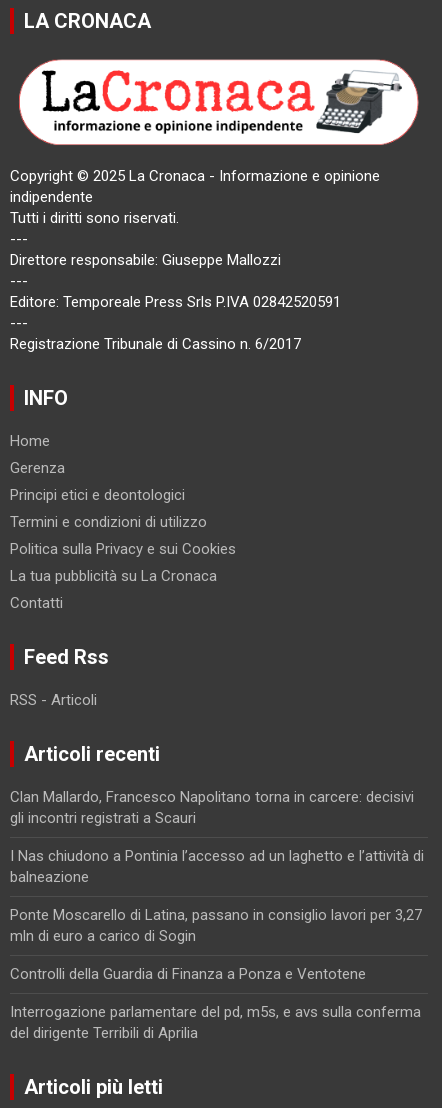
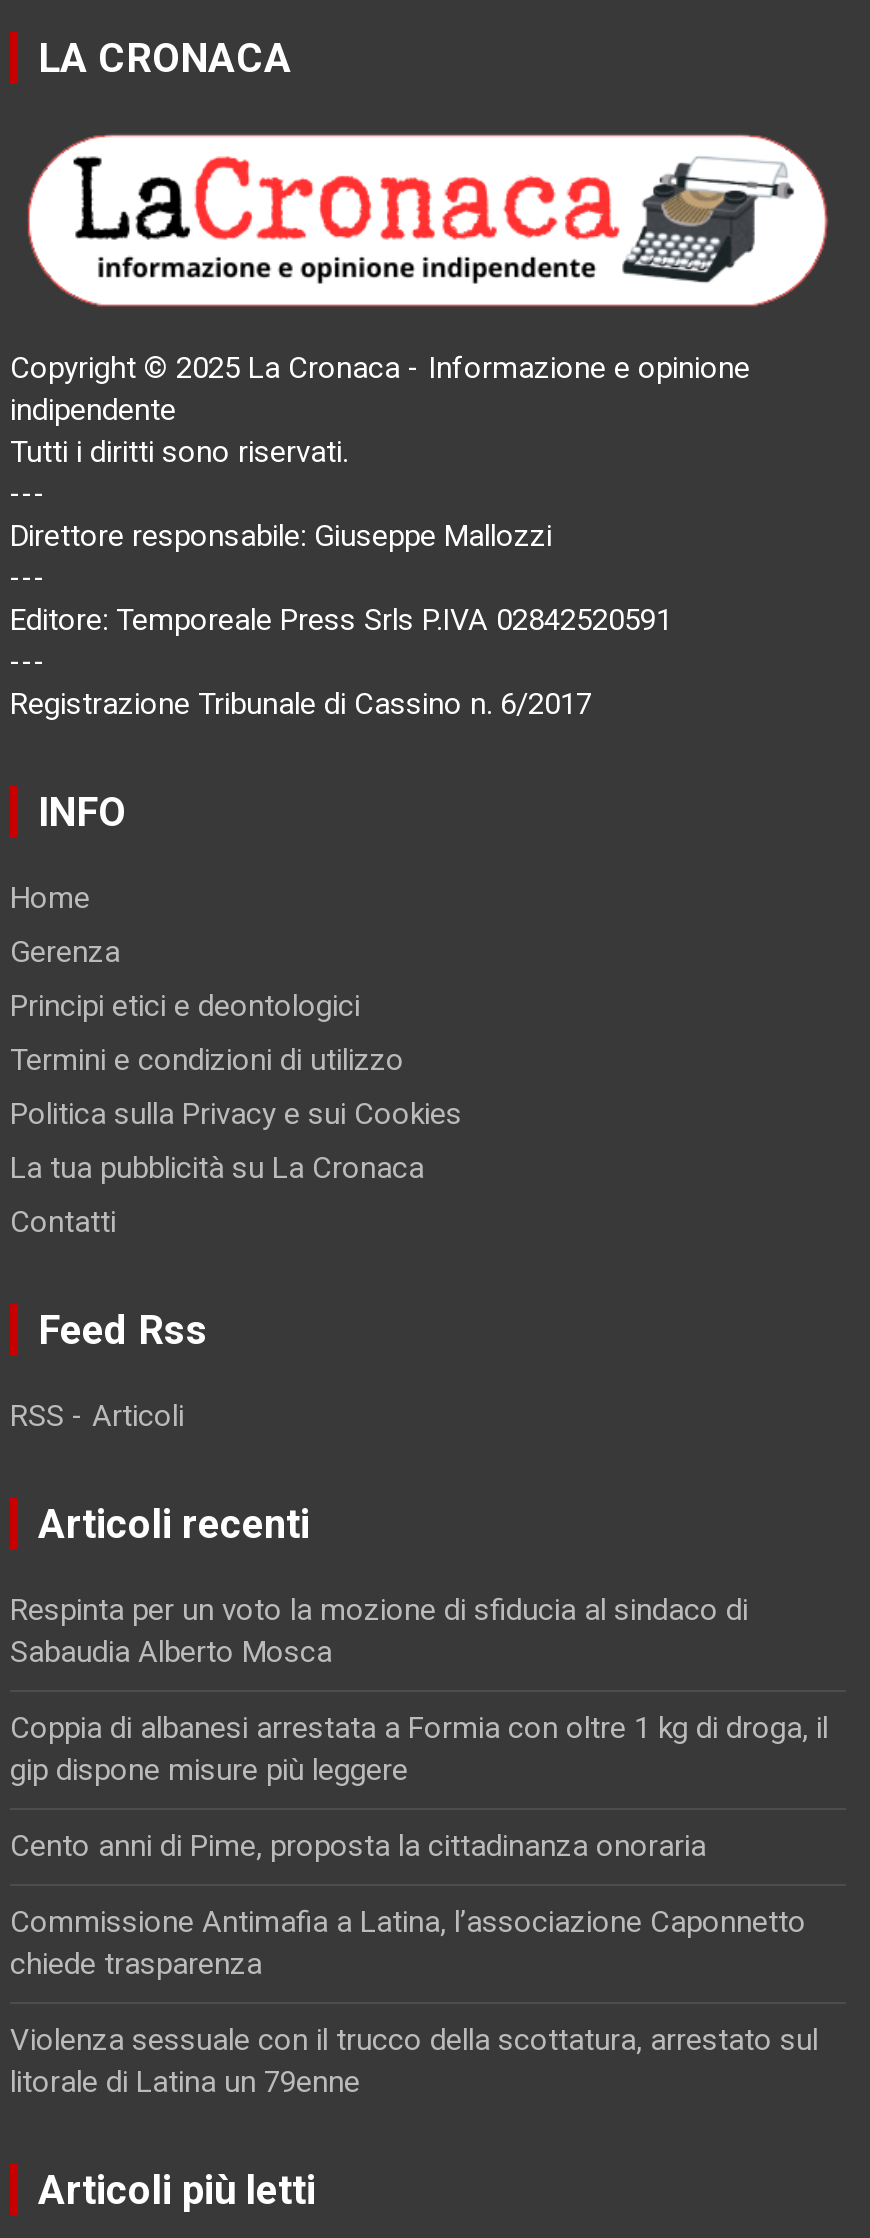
[10,788,414,827] Clan Mallardo, Francesco Napolitano torna in carcere: decisivi | gli incontri registrati a Scauri -> [10,1592,748,1670] Respinta per un voto la mozione di sfiducia al sindaco di | Sabaudia Alberto Mosca
[10,847,424,886] I Nas chiudono a Pontinia l’accesso ad un laghetto e l’attività di | balneazione -> [10,1710,828,1788] Coppia di albanesi arrestata a Formia con oltre 1 kg di droga, il | gip dispone misure più leggere
[10,906,422,945] Ponte Moscarello di Latina, passano in consiglio lavori per 3,27 | mln di euro a carico di Sogin -> [10,1828,706,1864] Cento anni di Pime, proposta la cittadinanza onoraria
[10,965,366,983] Controlli della Guardia di Finanza a Ponza e Ventotene -> [10,1904,806,1982] Commissione Antimafia a Latina, l’associazione Caponnetto | chiede trasparenza
[10,1003,421,1042] Interrogazione parlamentare del pd, m5s, e avs sulla conferma | del dirigente Terribili di Aprilia -> [10,2022,818,2100] Violenza sessuale con il trucco della scottatura, arrestato sul | litorale di Latina un 79enne

